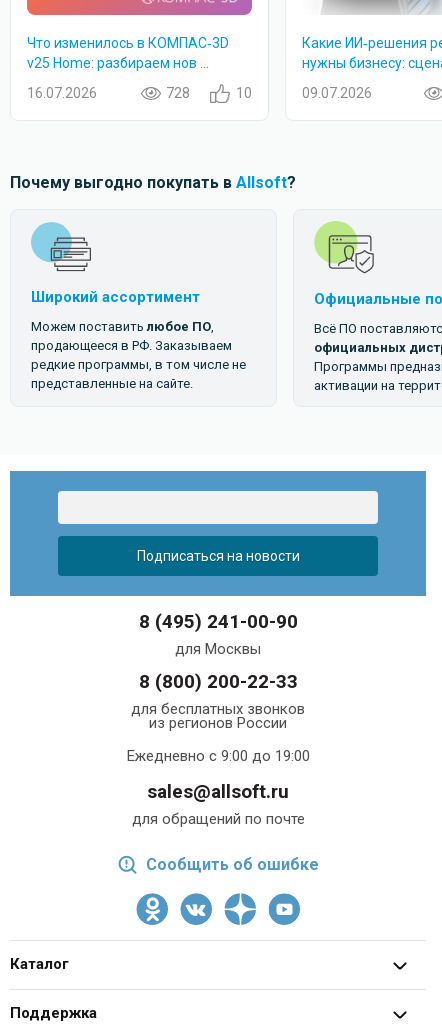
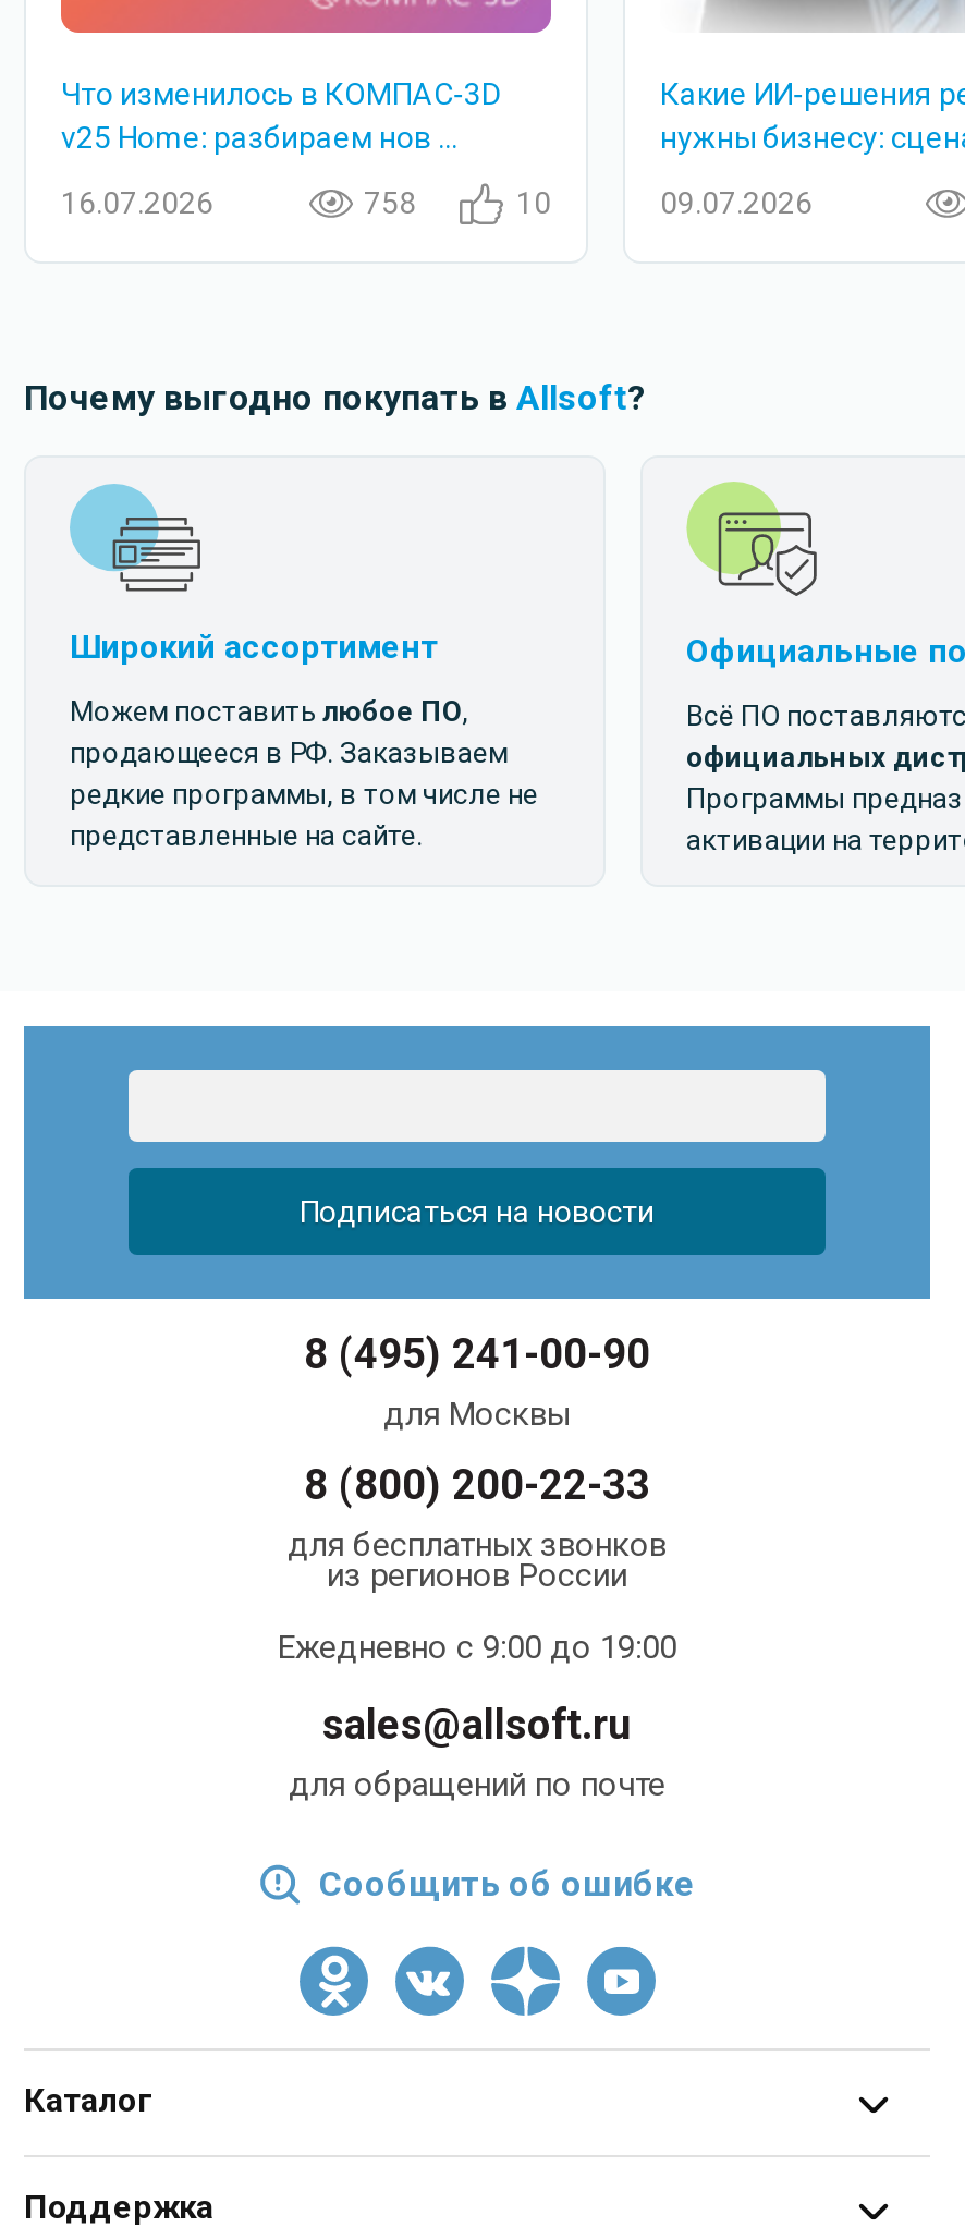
[166,85,190,101] 728 -> [364,185,416,220] 758

